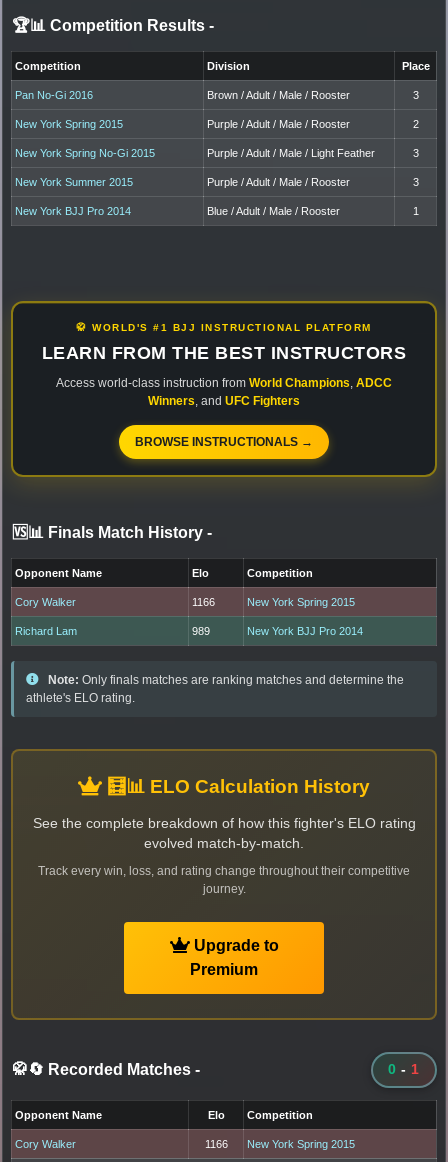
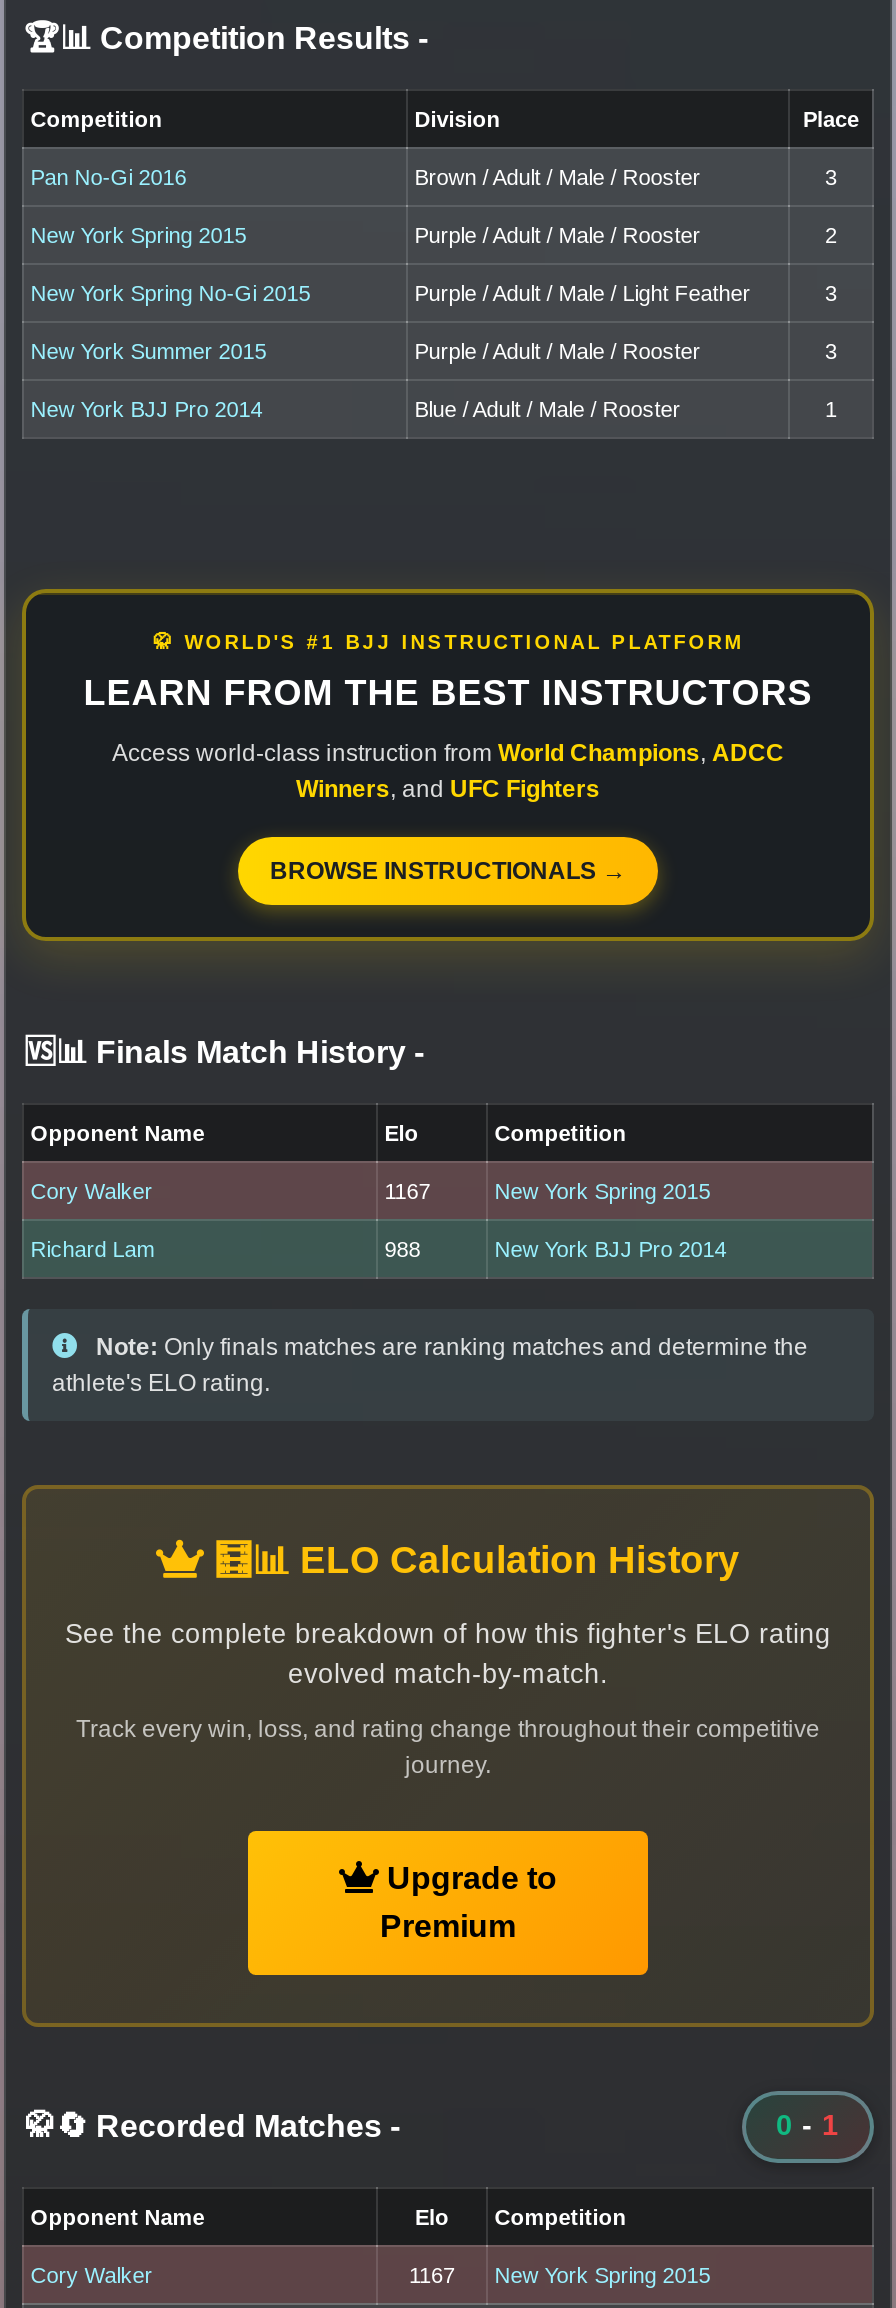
[192,595,215,607] 1166 -> [384,1178,430,1202] 1167
[192,624,210,636] 989 -> [384,1236,420,1260] 988
[204,1137,355,1149] 1166 New York Spring 2015 -> [409,2262,710,2286] 1167 New York Spring 2015

